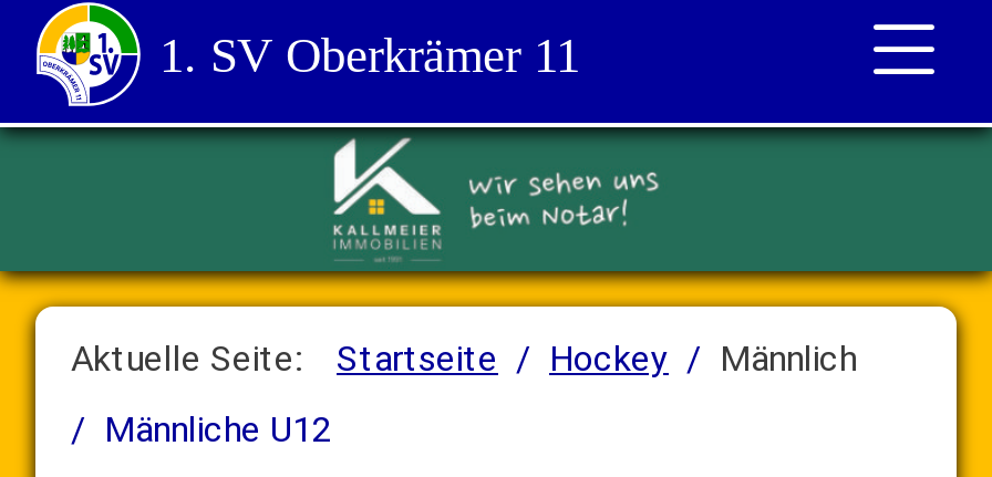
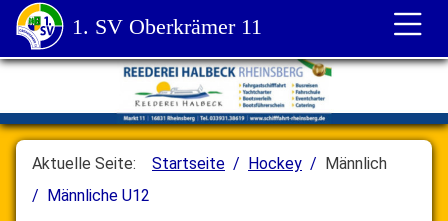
[7,127,985,271] [image] -> [3,58,445,124] [image]

